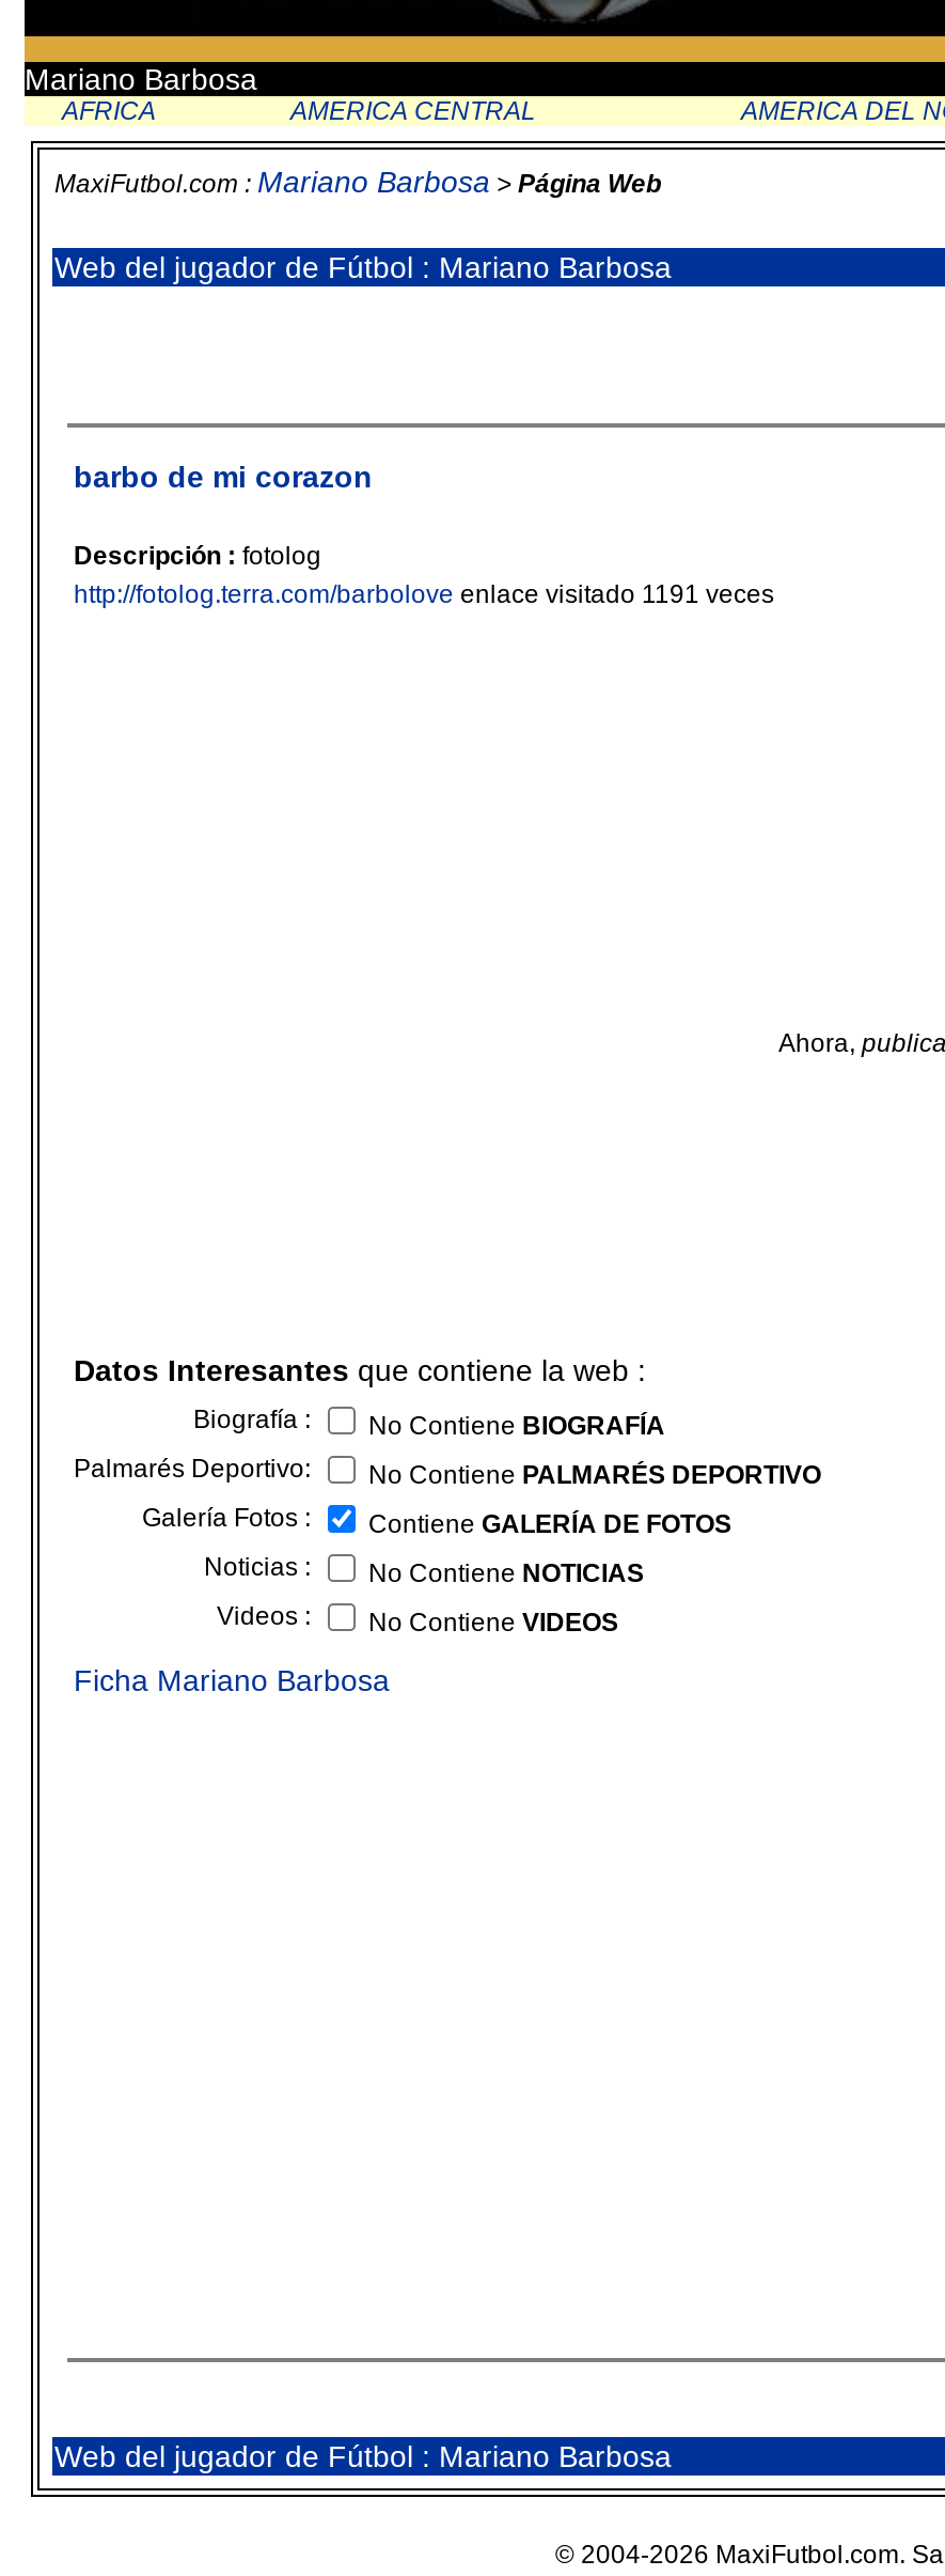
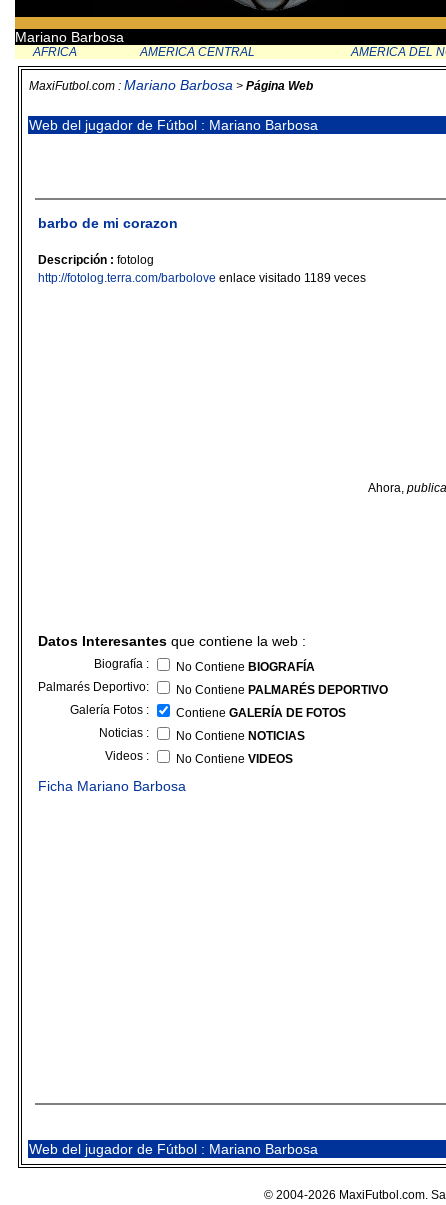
[74,579,774,609] http://fotolog.terra.com/barbolove enlace visitado 1191 veces -> [38,271,366,285] http://fotolog.terra.com/barbolove enlace visitado 1189 veces

